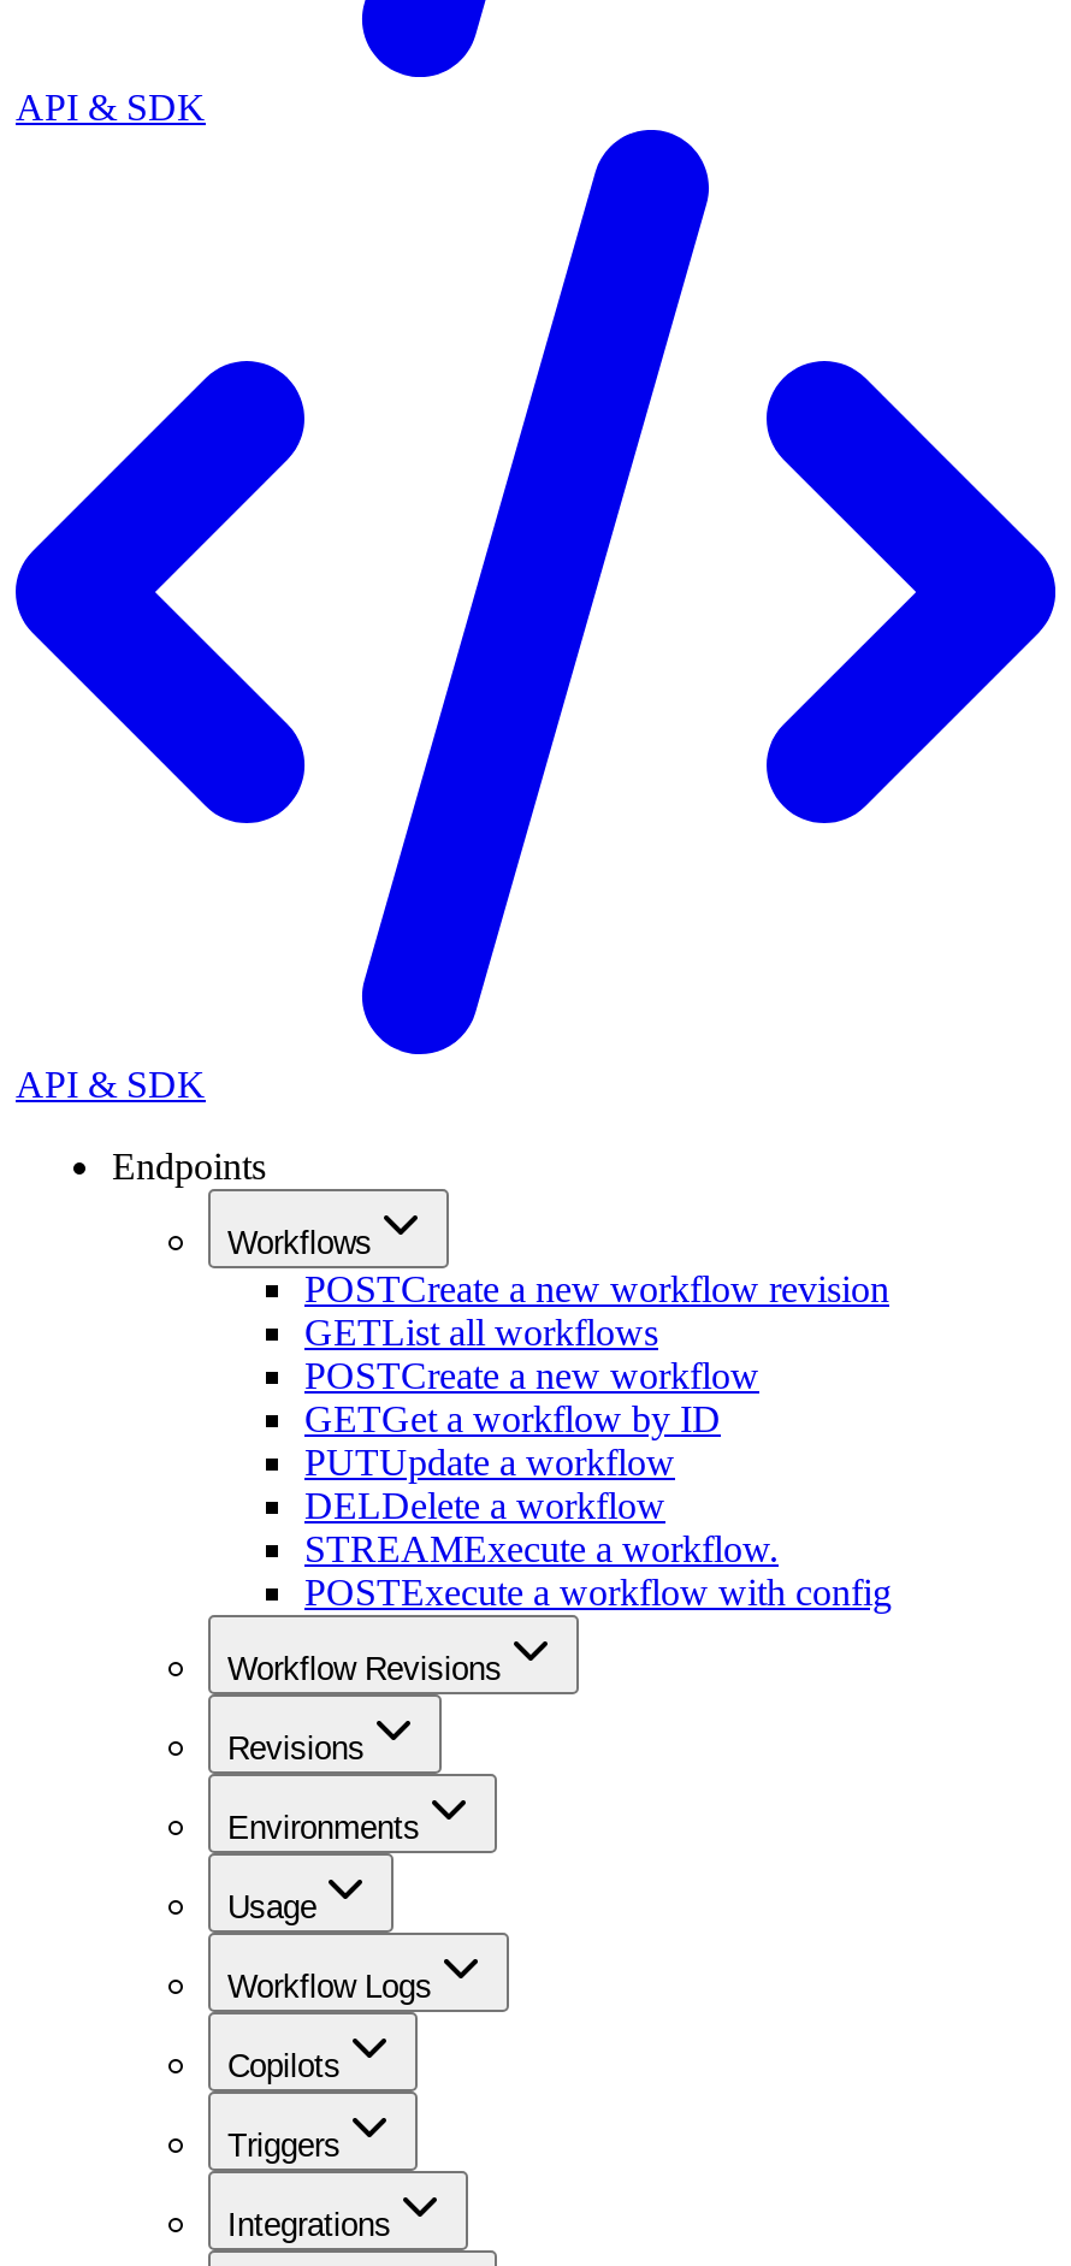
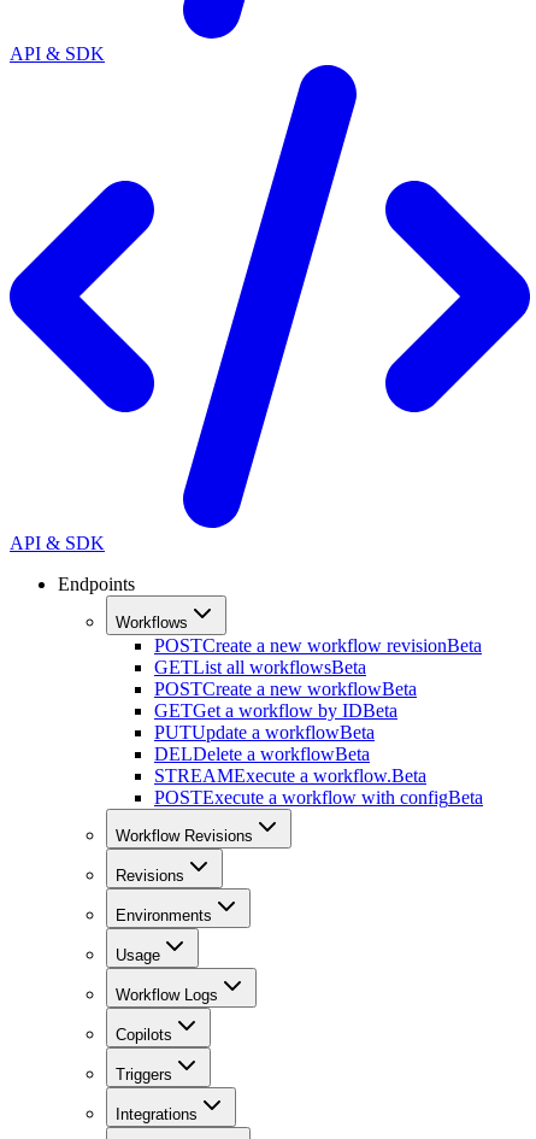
[304,1268,892,1613] POSTCreate a new workflow revision | GETList all workflows | POSTCreate a new workflow | GETGet a workflow by ID | PUTUpdate a workflow | DELDelete a workflow | STREAMExecute a workflow. | POSTExecute a workflow with config -> [154,635,483,808] POSTCreate a new workflow revisionBeta | GETList all workflowsBeta | POSTCreate a new workflowBeta | GETGet a workflow by IDBeta | PUTUpdate a workflowBeta | DELDelete a workflowBeta | STREAMExecute a workflow.Beta | POSTExecute a workflow with configBeta

